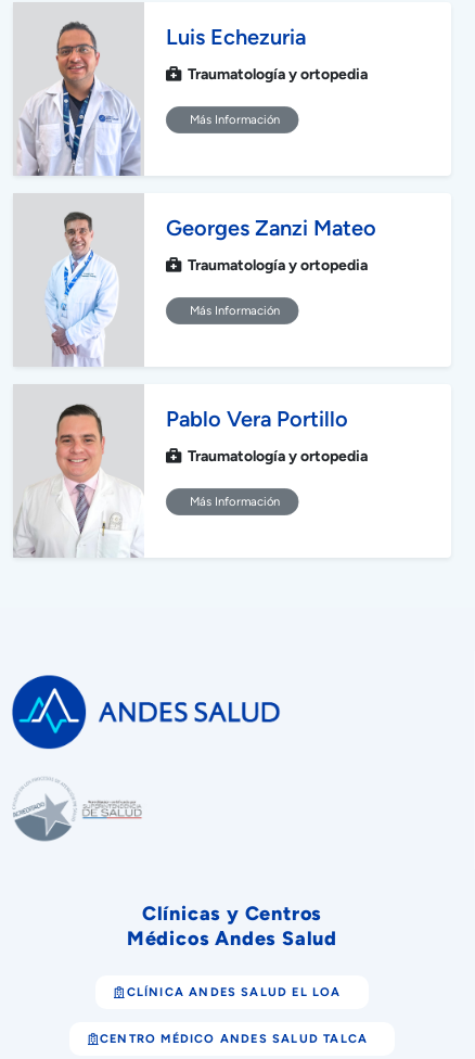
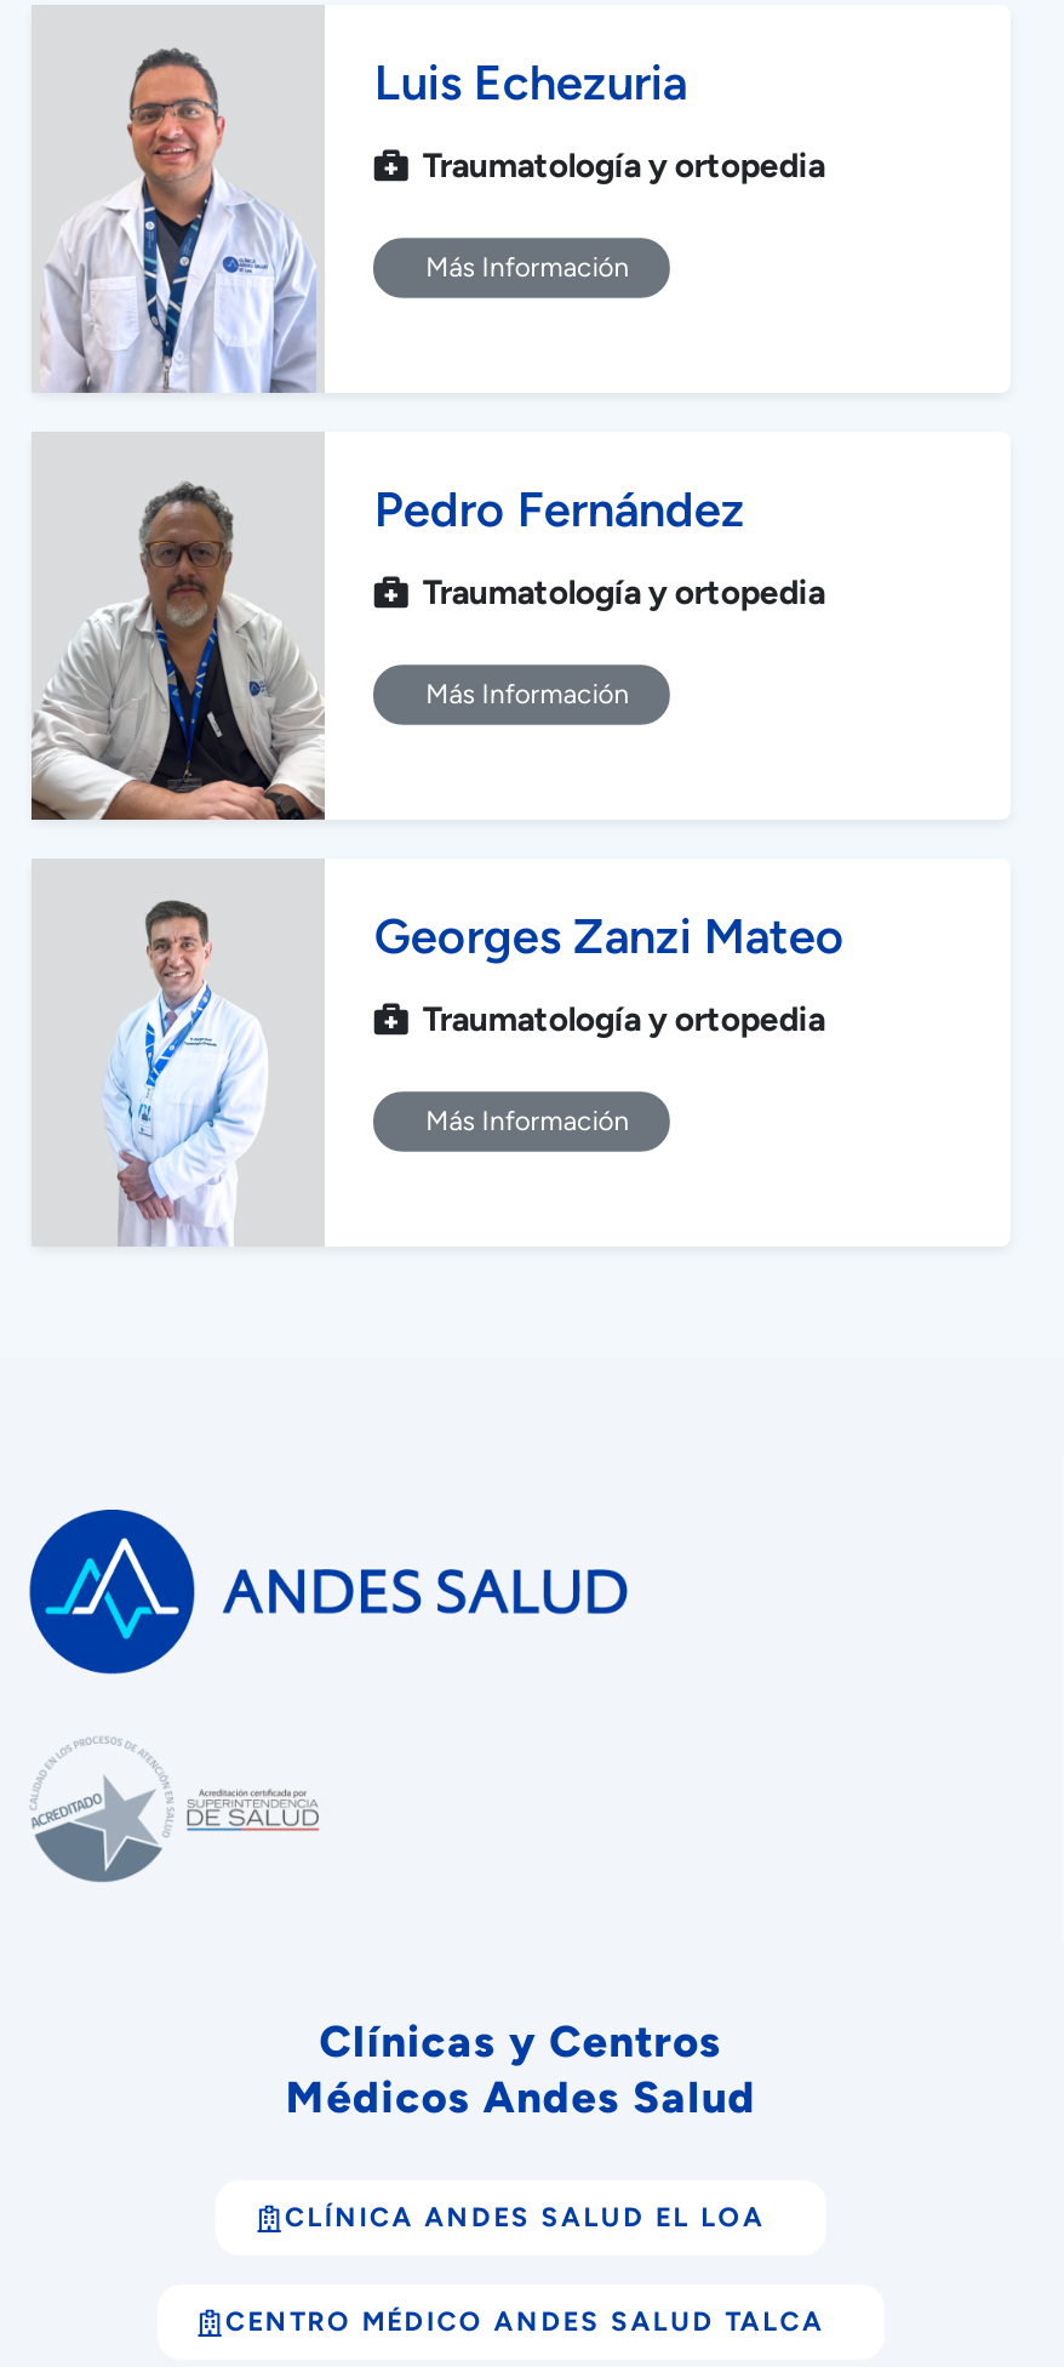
none -> [374,480,745,538] Pedro Fernández
[13,210,143,367] [image] -> [29,473,327,822] [image]
moved [166,215,377,241] -> [374,907,844,965]: Georges Zanzi Mateo
[14,404,143,558] [image] -> [68,900,322,1247] [image]
[166,406,349,432] Pablo Vera Portillo -> none

